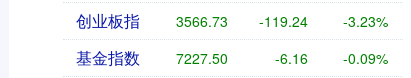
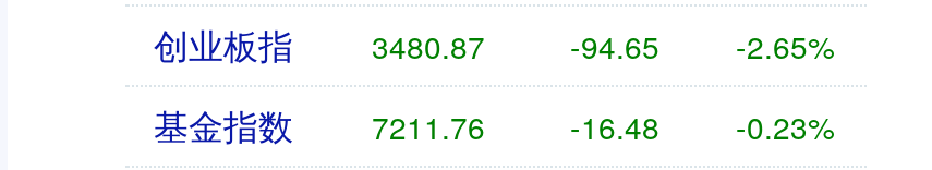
[176,11,228,31] 3566.73 -> [372,24,485,68] 3480.87
[259,11,308,31] -119.24 -> [570,24,659,68] -94.65
[343,11,388,31] -3.23% -> [736,24,834,68] -2.65%
[176,48,228,68] 7227.50 -> [372,105,485,148] 7211.76
[275,48,308,68] -6.16 -> [570,105,659,148] -16.48
[343,48,388,68] -0.09% -> [736,105,834,148] -0.23%

